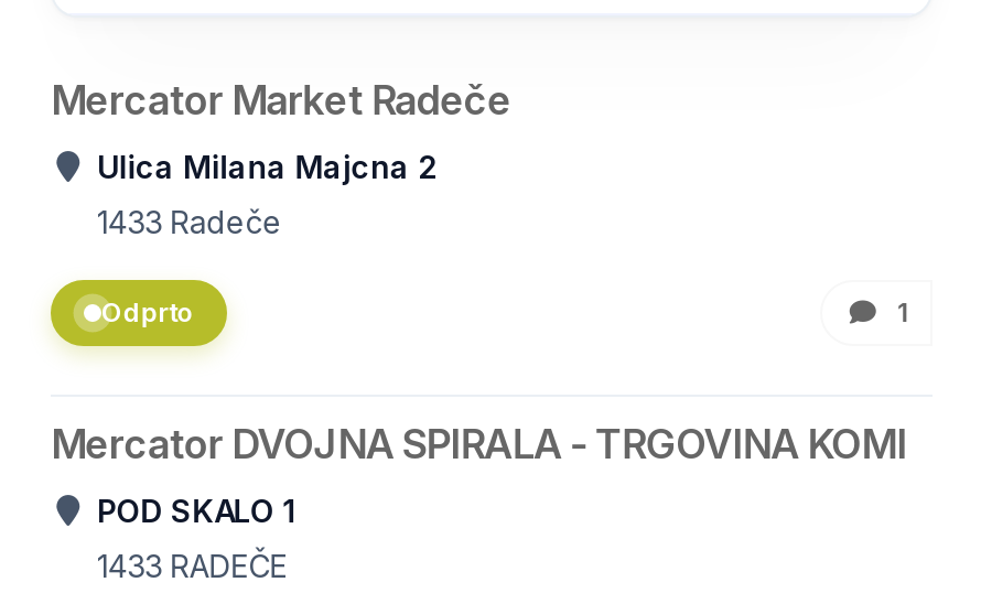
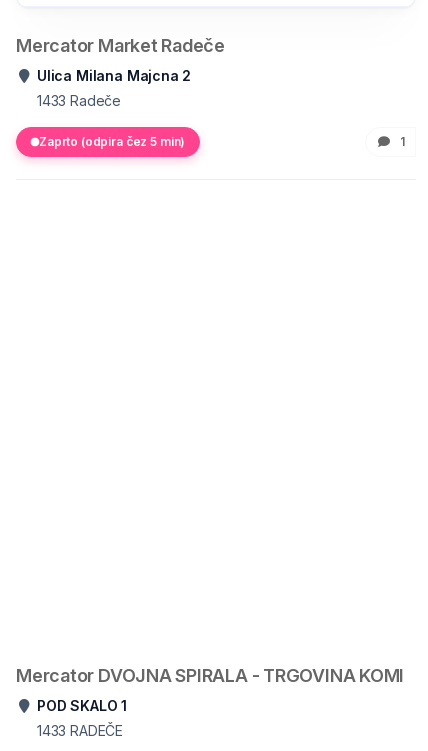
[101,295,194,328] Odprto -> [39,134,185,149] Zaprto (odpira čez 5 min)

